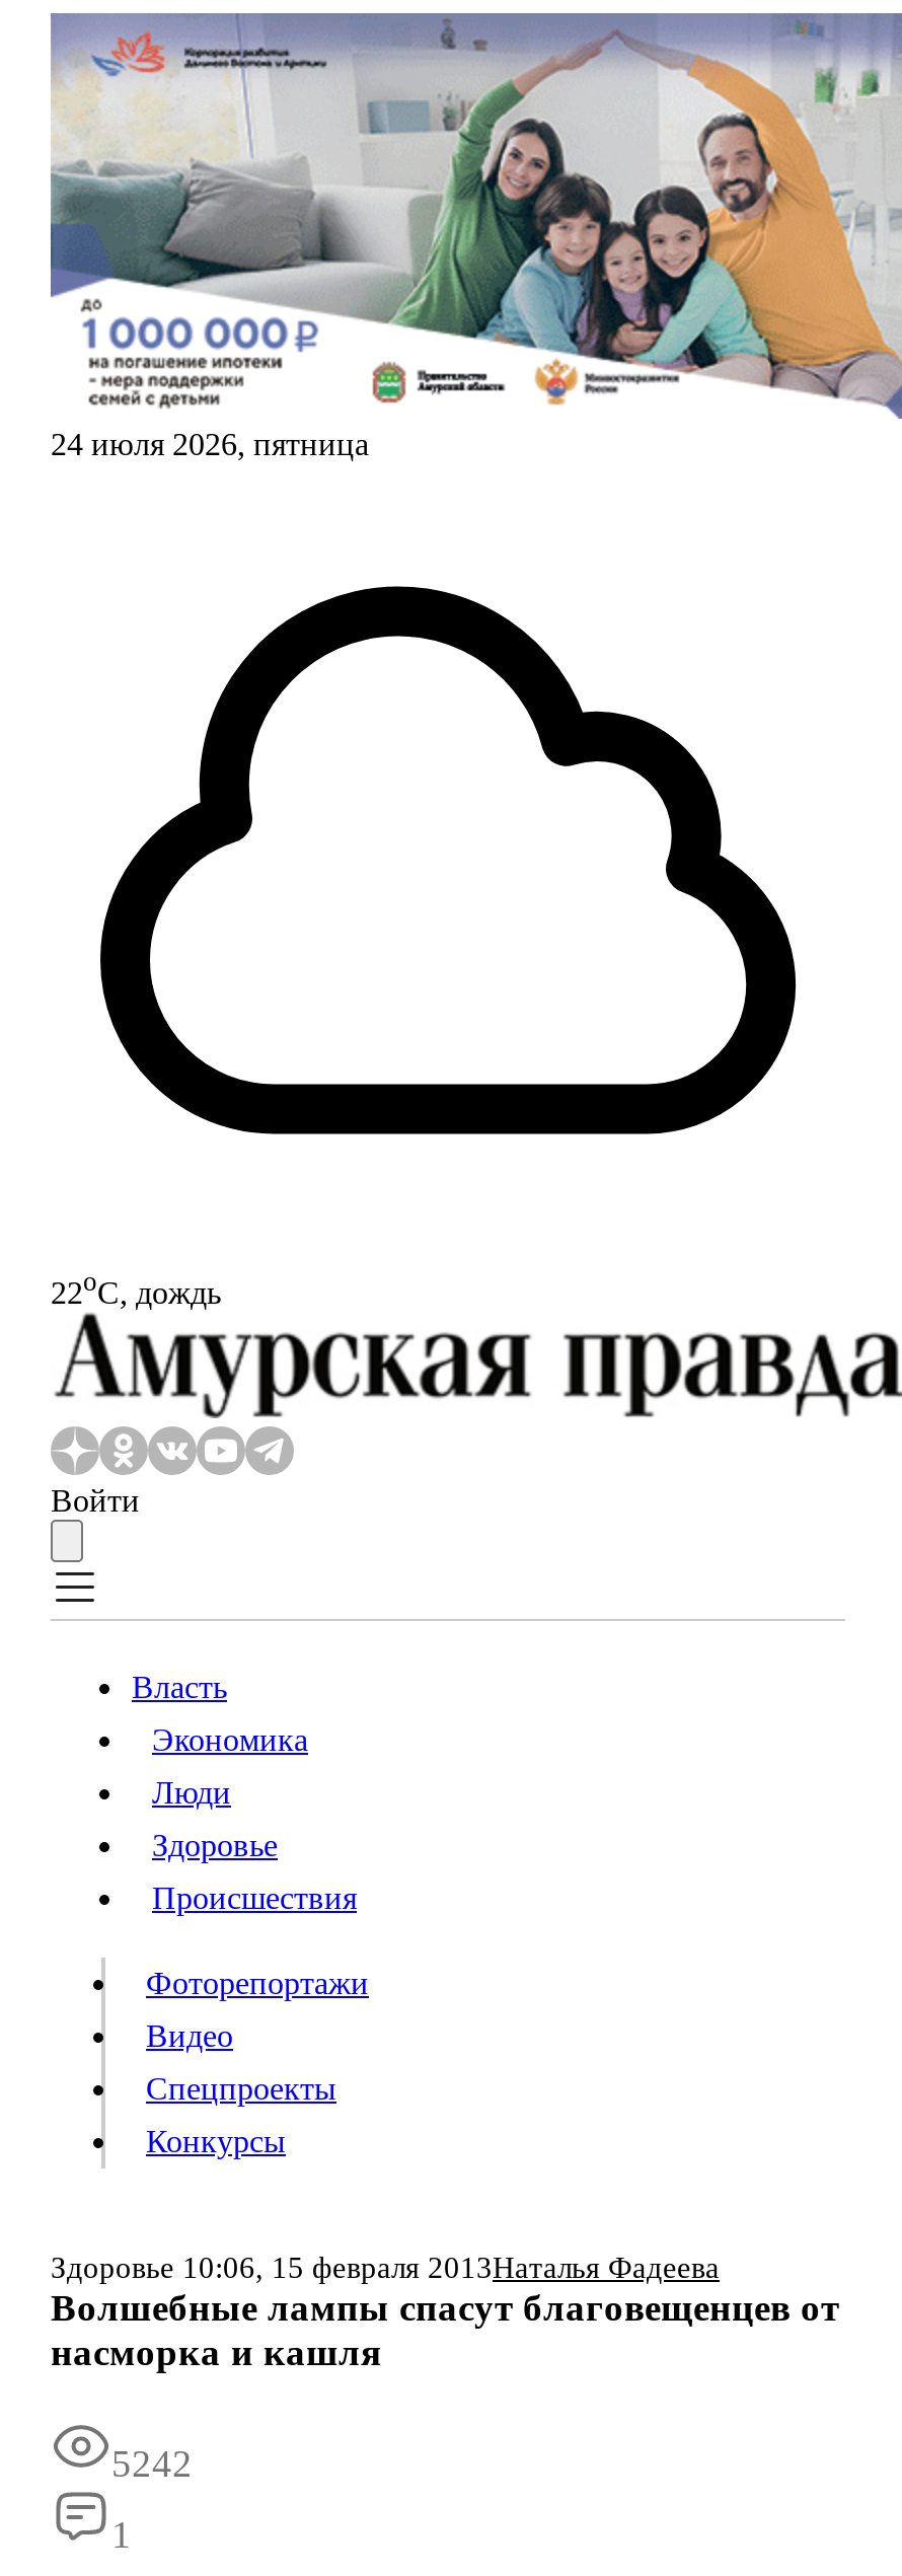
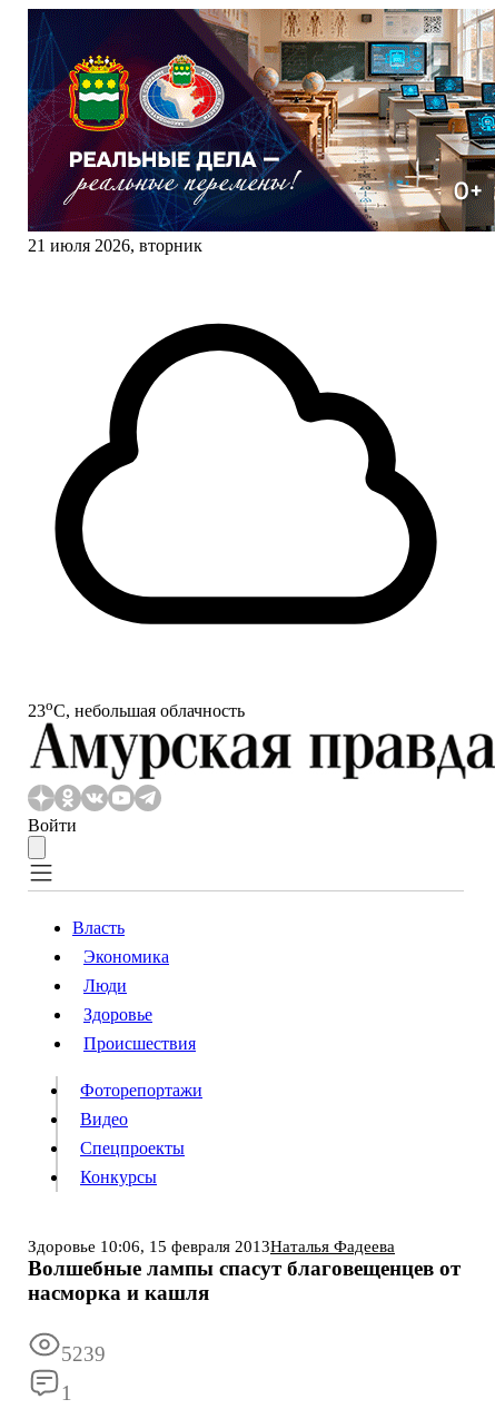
[49,13,896,461] [image] | 24 июля 2026, пятница -> [27,8,492,255] [image] | 21 июля 2026, вторник
[51,1266,221,1309] 22oС, дождь -> [28,697,245,720] 23oС, небольшая облачность
[111,2443,193,2485] 5242 -> [61,1343,106,1366] 5239

